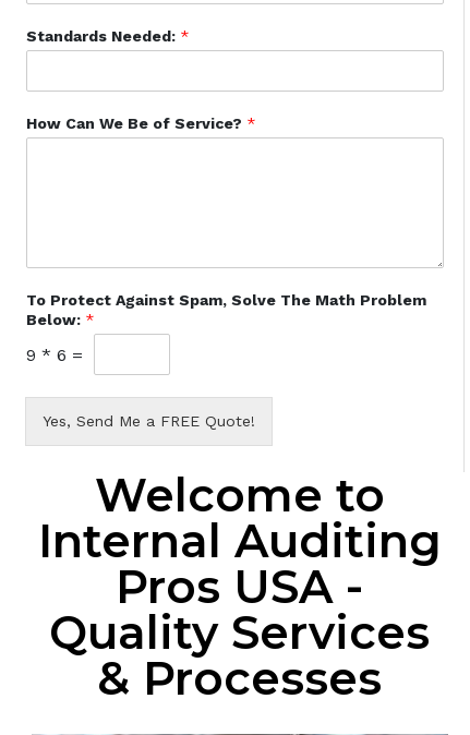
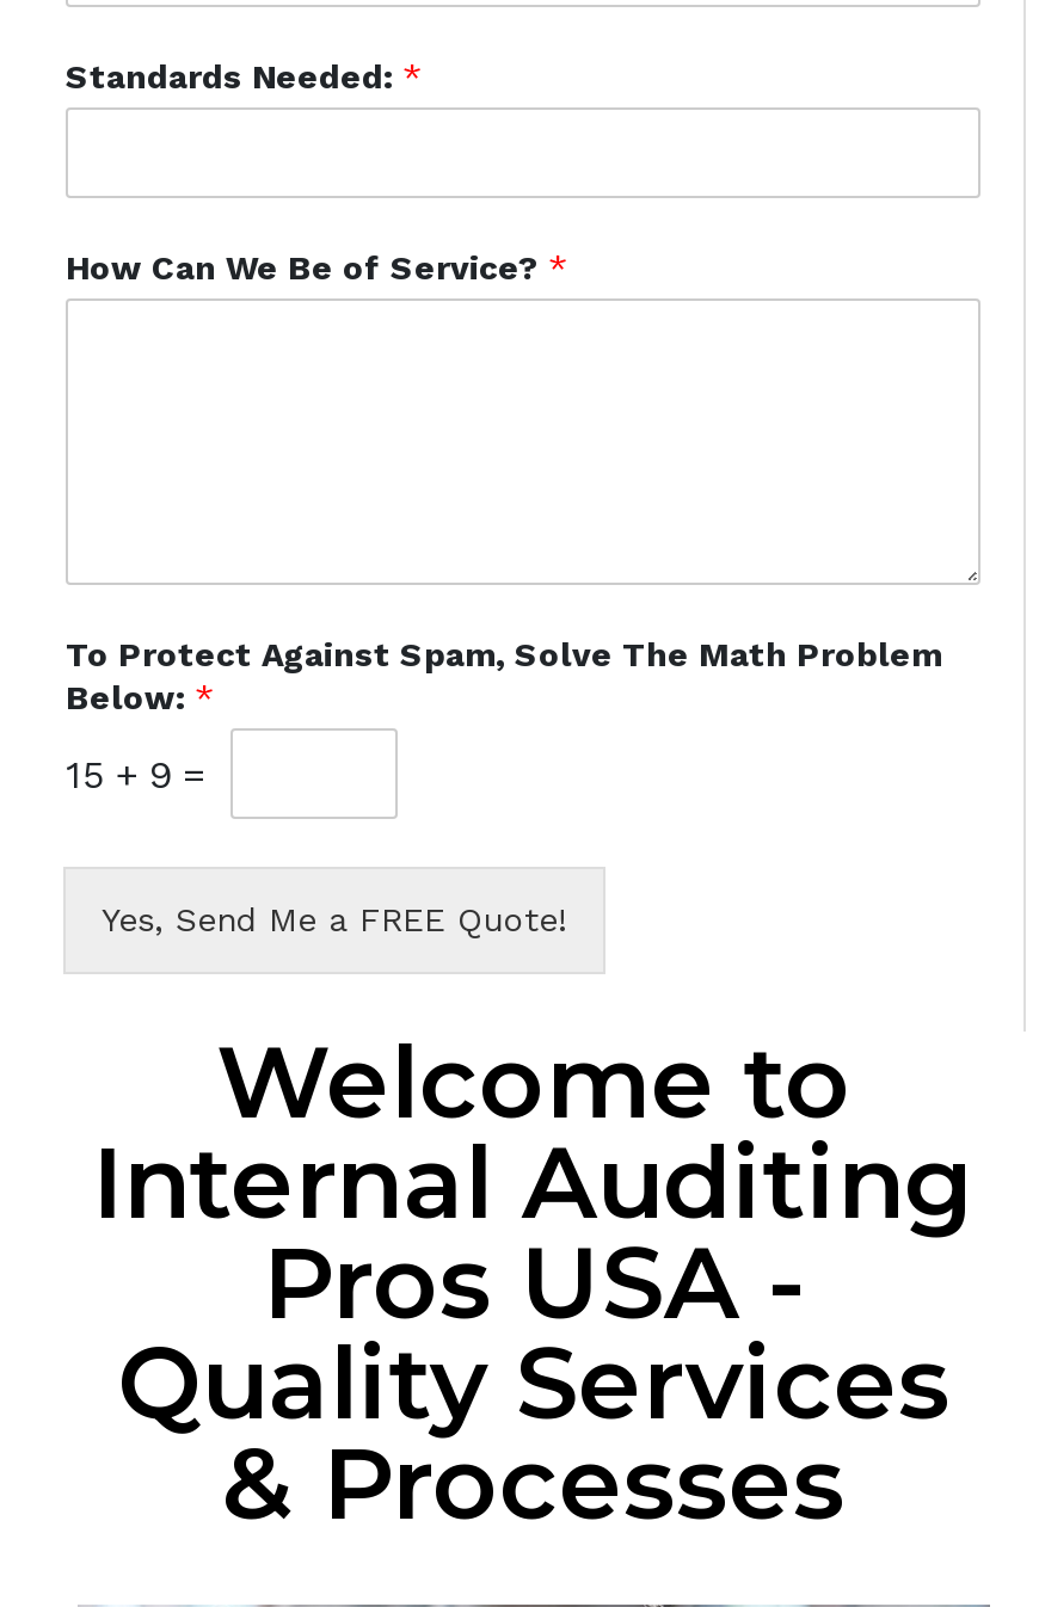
[26,344,83,365] 9 * 6 = -> [66,752,207,797] 15 + 9 =

